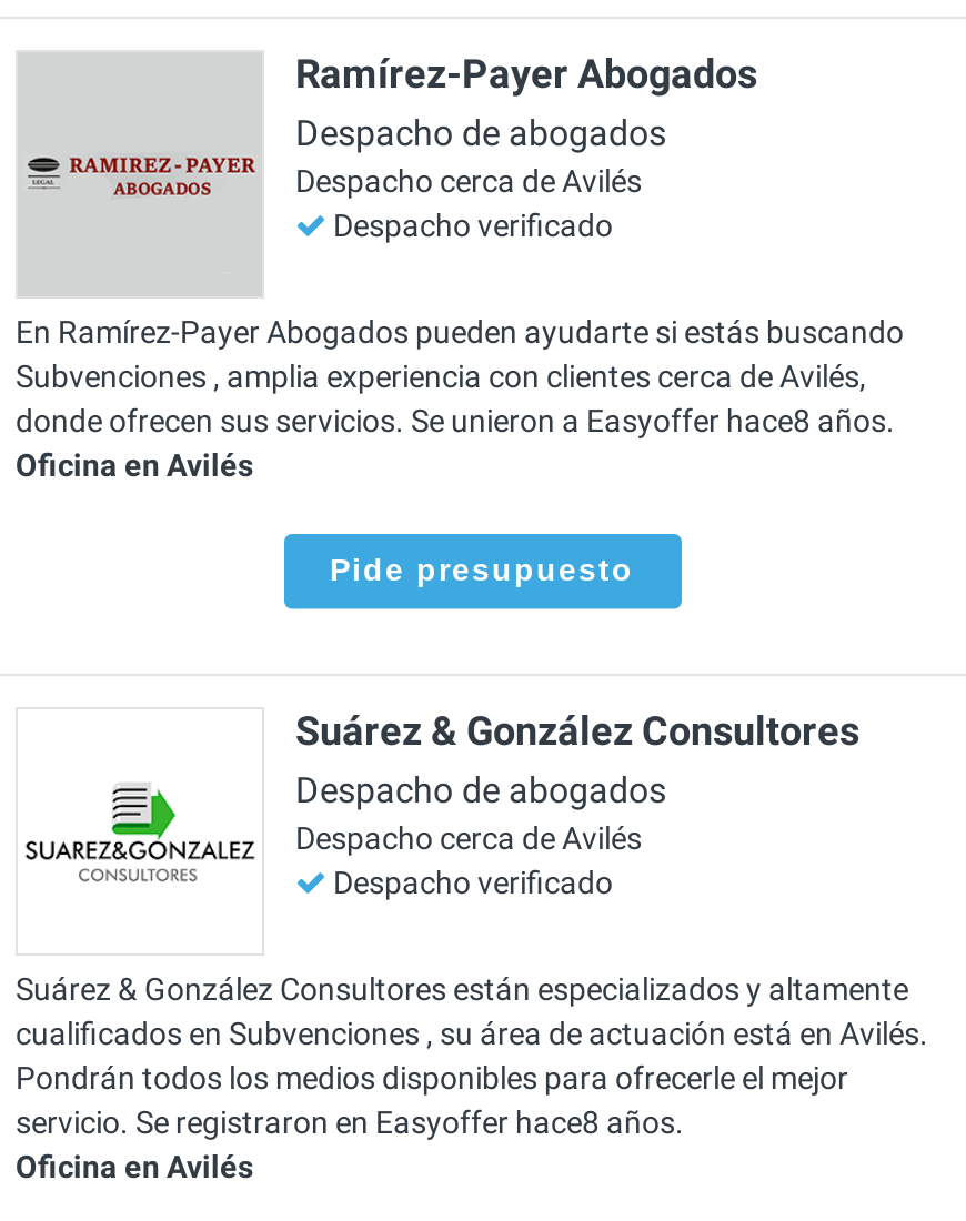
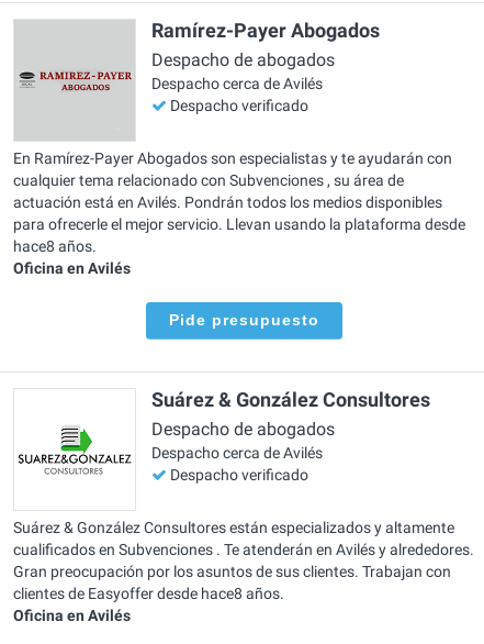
[16,314,904,439] En Ramírez-Payer Abogados pueden ayudarte si estás buscando | Subvenciones , amplia experiencia con clientes cerca de Avilés, | donde ofrecen sus servicios. Se unieron a Easyoffer hace8 años. -> [13,150,465,255] En Ramírez-Payer Abogados son especialistas y te ayudarán con | cualquier tema relacionado con Subvenciones , su área de | actuación está en Avilés. Pondrán todos los medios disponibles | para ofrecerle el mejor servicio. Llevan usando la plataforma desde | hace8 años.
[16,1017,928,1141] cualificados en Subvenciones , su área de actuación está en Avilés. | Pondrán todos los medios disponibles para ofrecerle el mejor | servicio. Se registraron en Easyoffer hace8 años. -> [13,541,474,603] cualificados en Subvenciones . Te atenderán en Avilés y alrededores. | Gran preocupación por los asuntos de sus clientes. Trabajan con | clientes de Easyoffer desde hace8 años.

